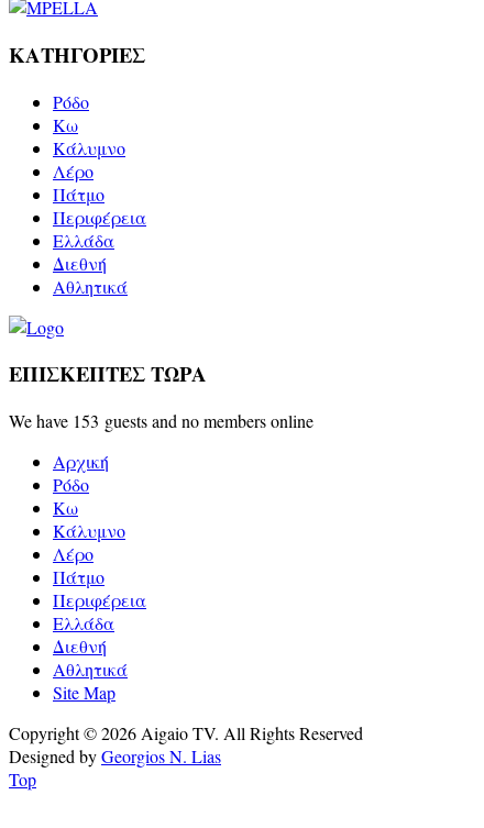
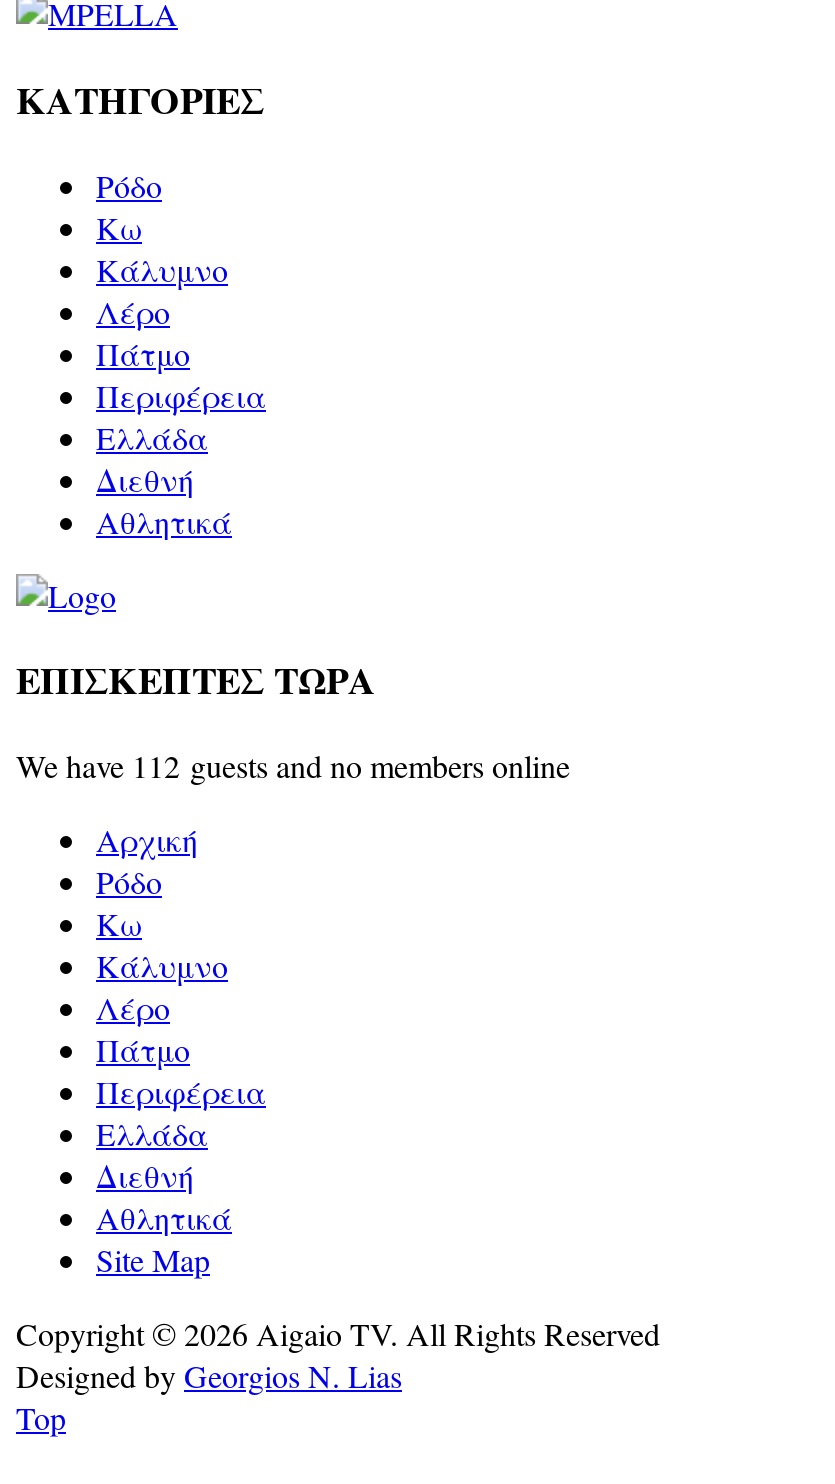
[9,409,313,432] We have 153 guests and no members online -> [16,744,570,786] We have 112 guests and no members online

